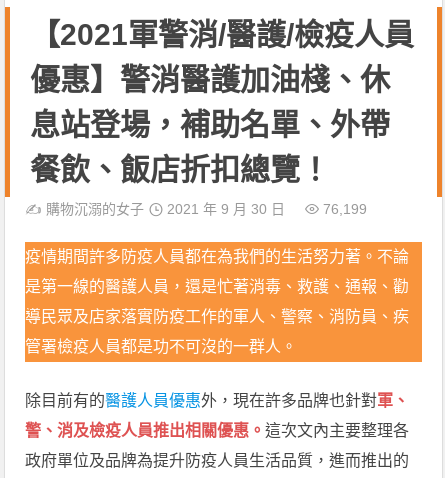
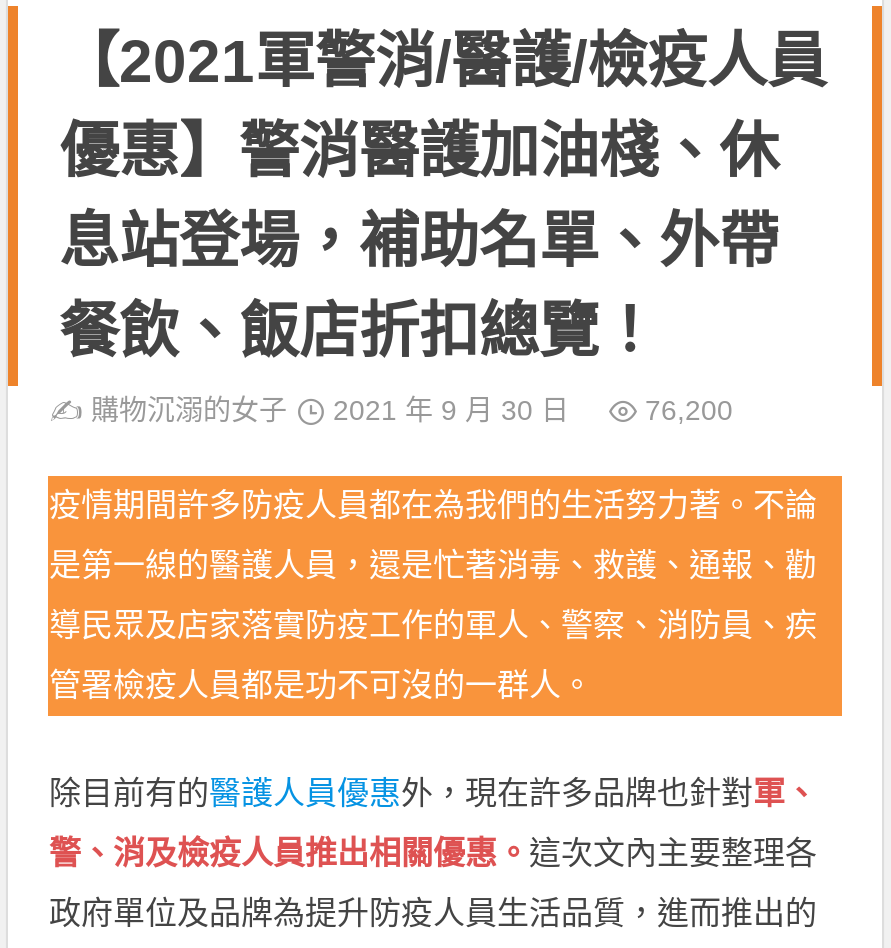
[319,201,367,217] 76,199 -> [637,395,733,427] 76,200

